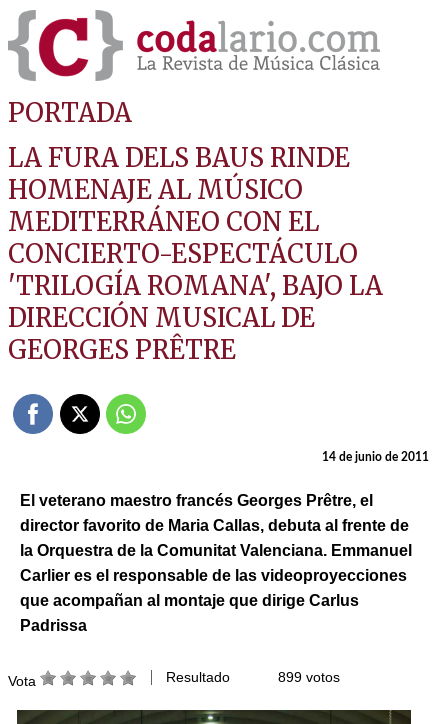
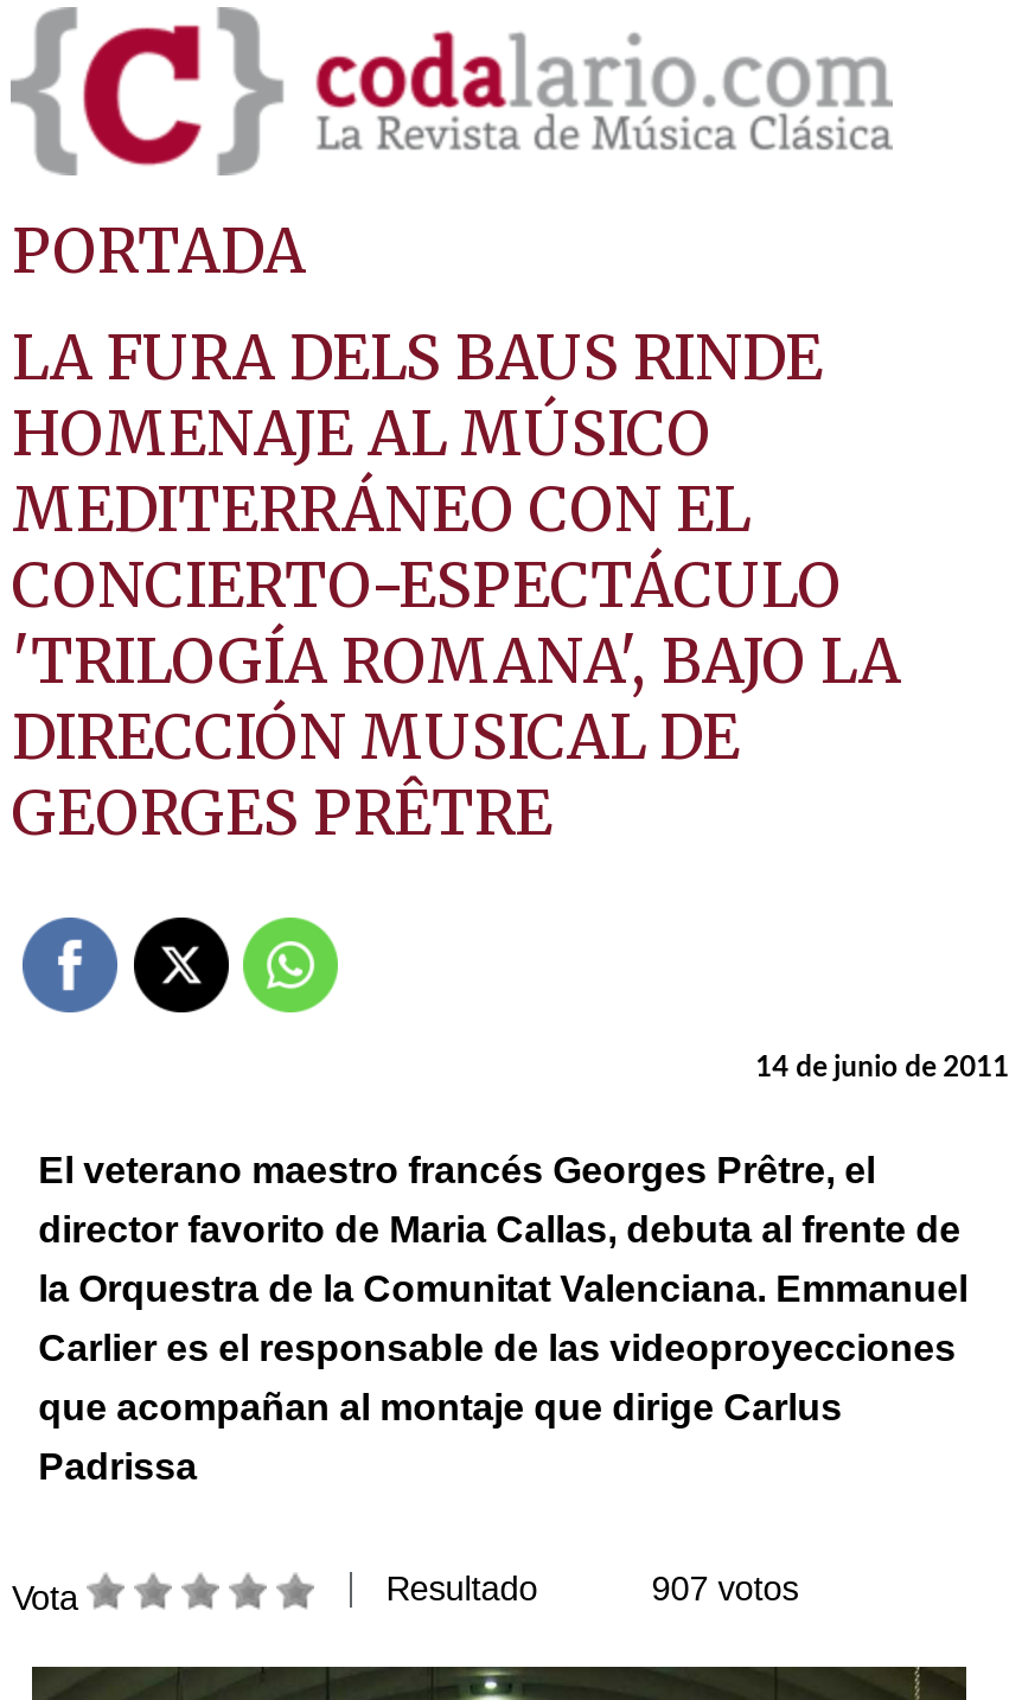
[270,669,340,685] 899 votos -> [632,1569,798,1607] 907 votos

